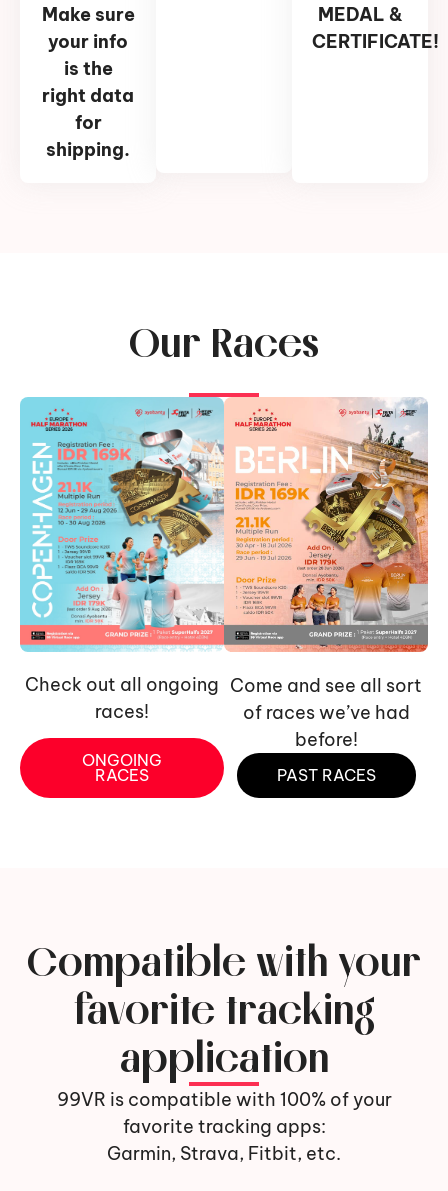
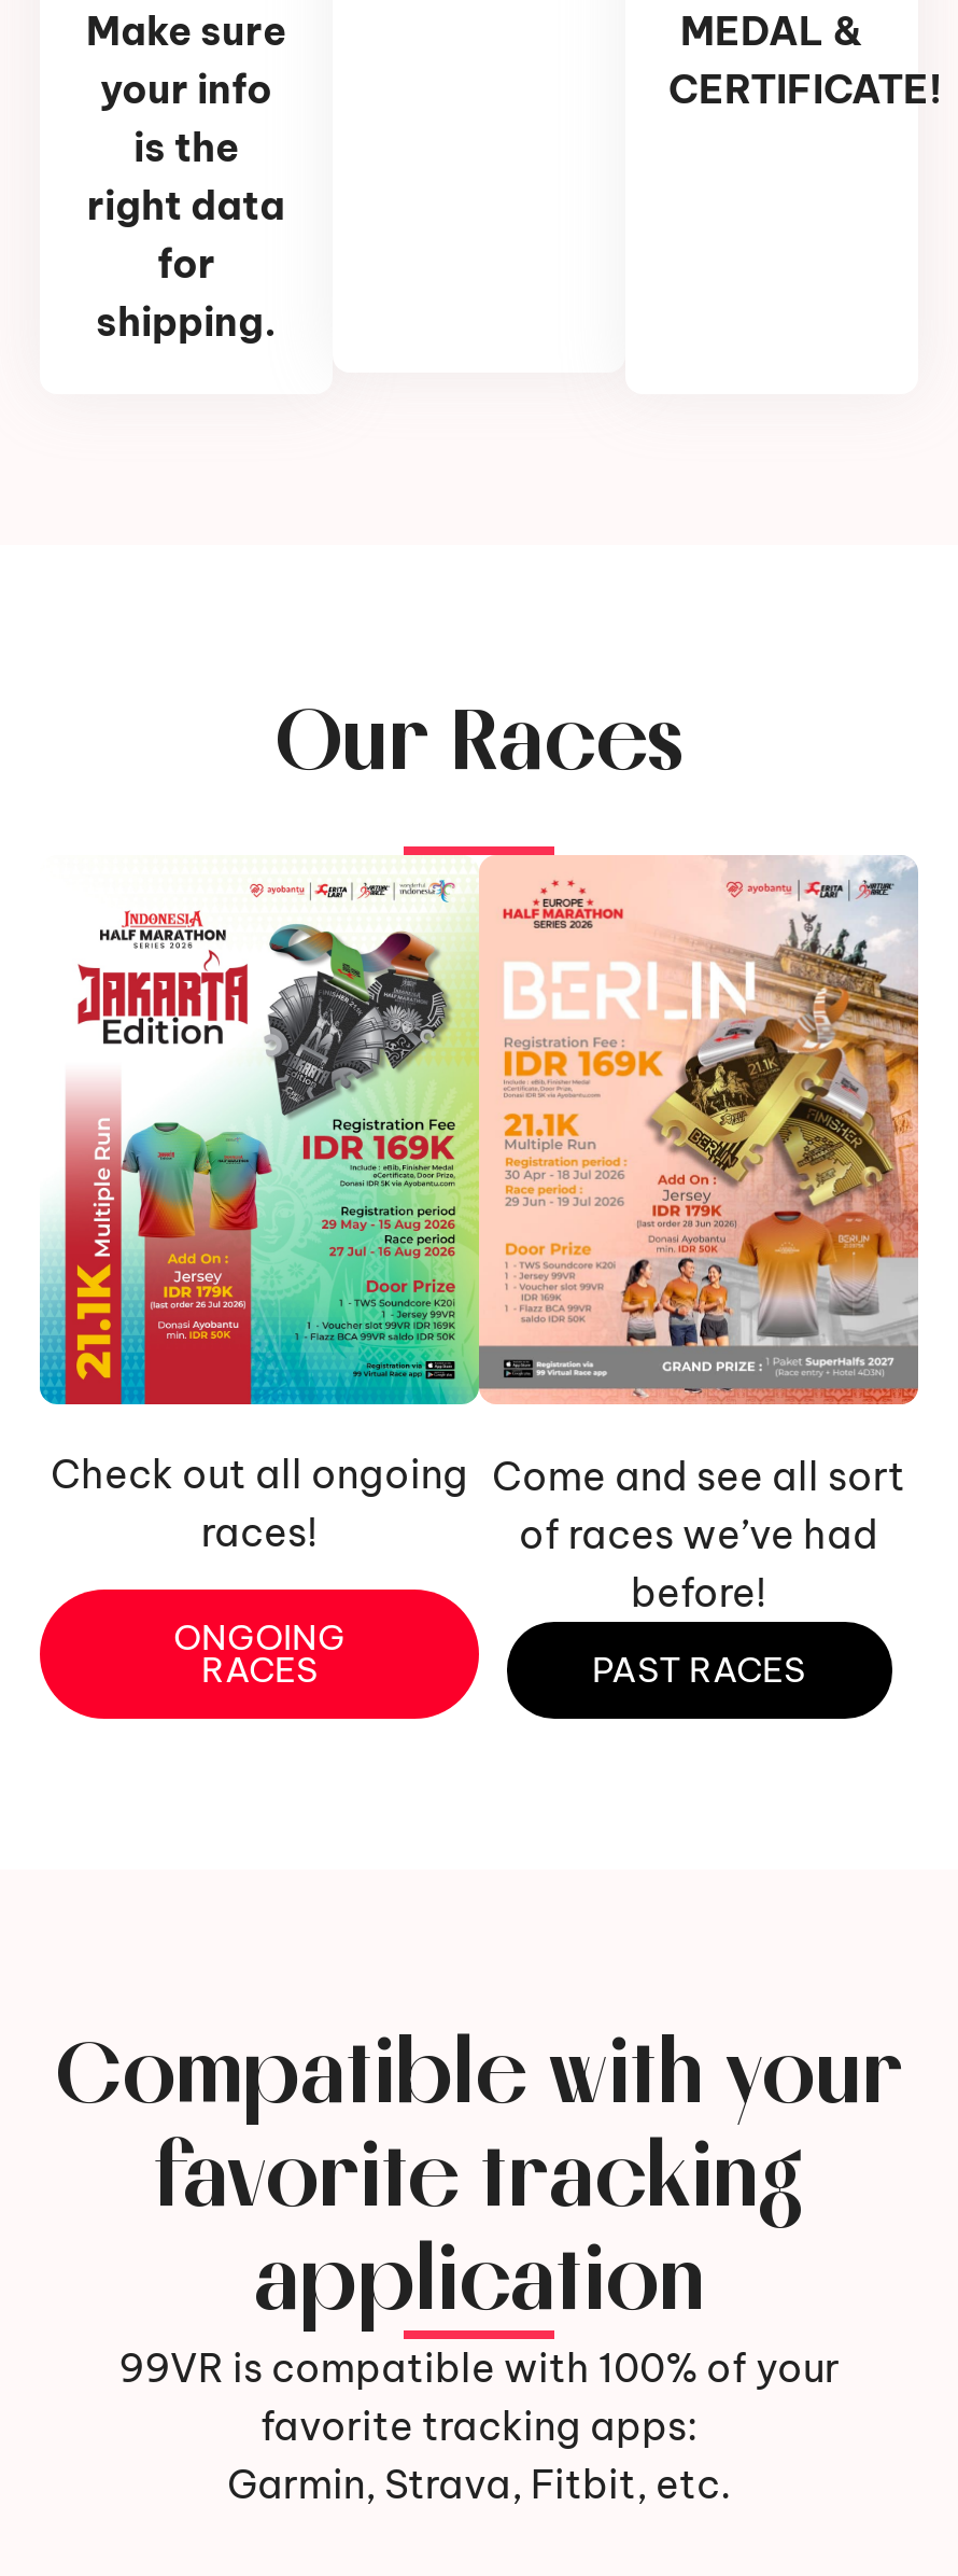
[19,396,225,652] [image] -> [38,855,481,1406] [image]

